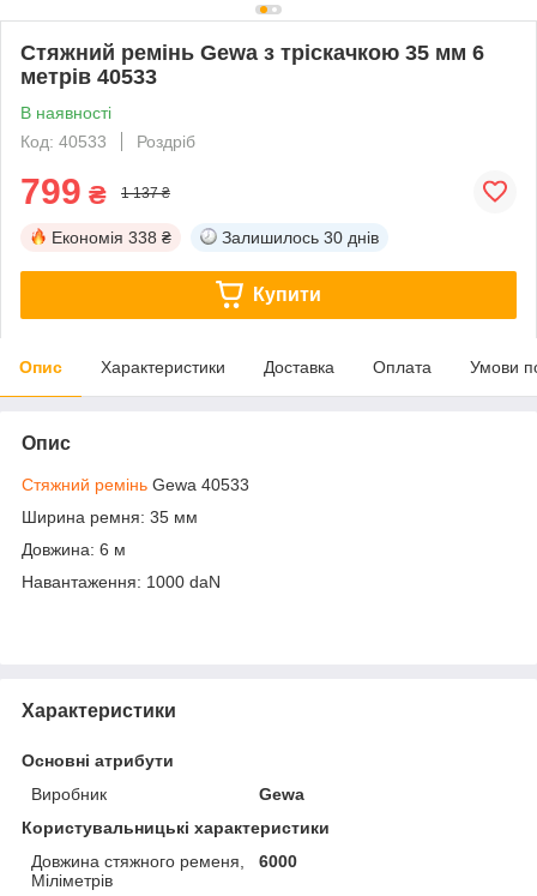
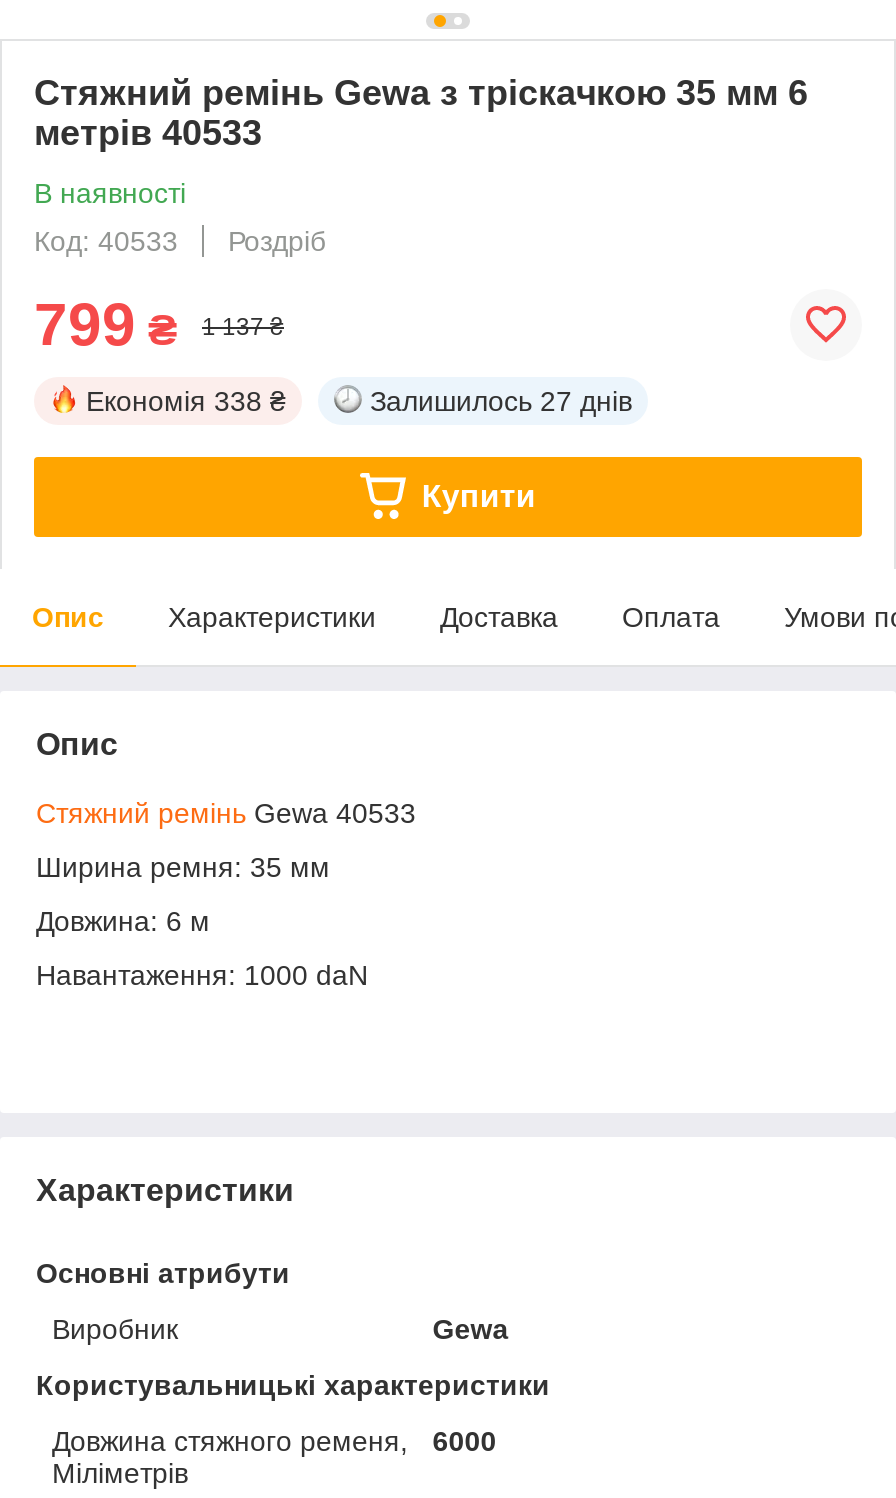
[222,228,379,247] Залишилось 30 днів -> [370,385,632,417] Залишилось 27 днів

